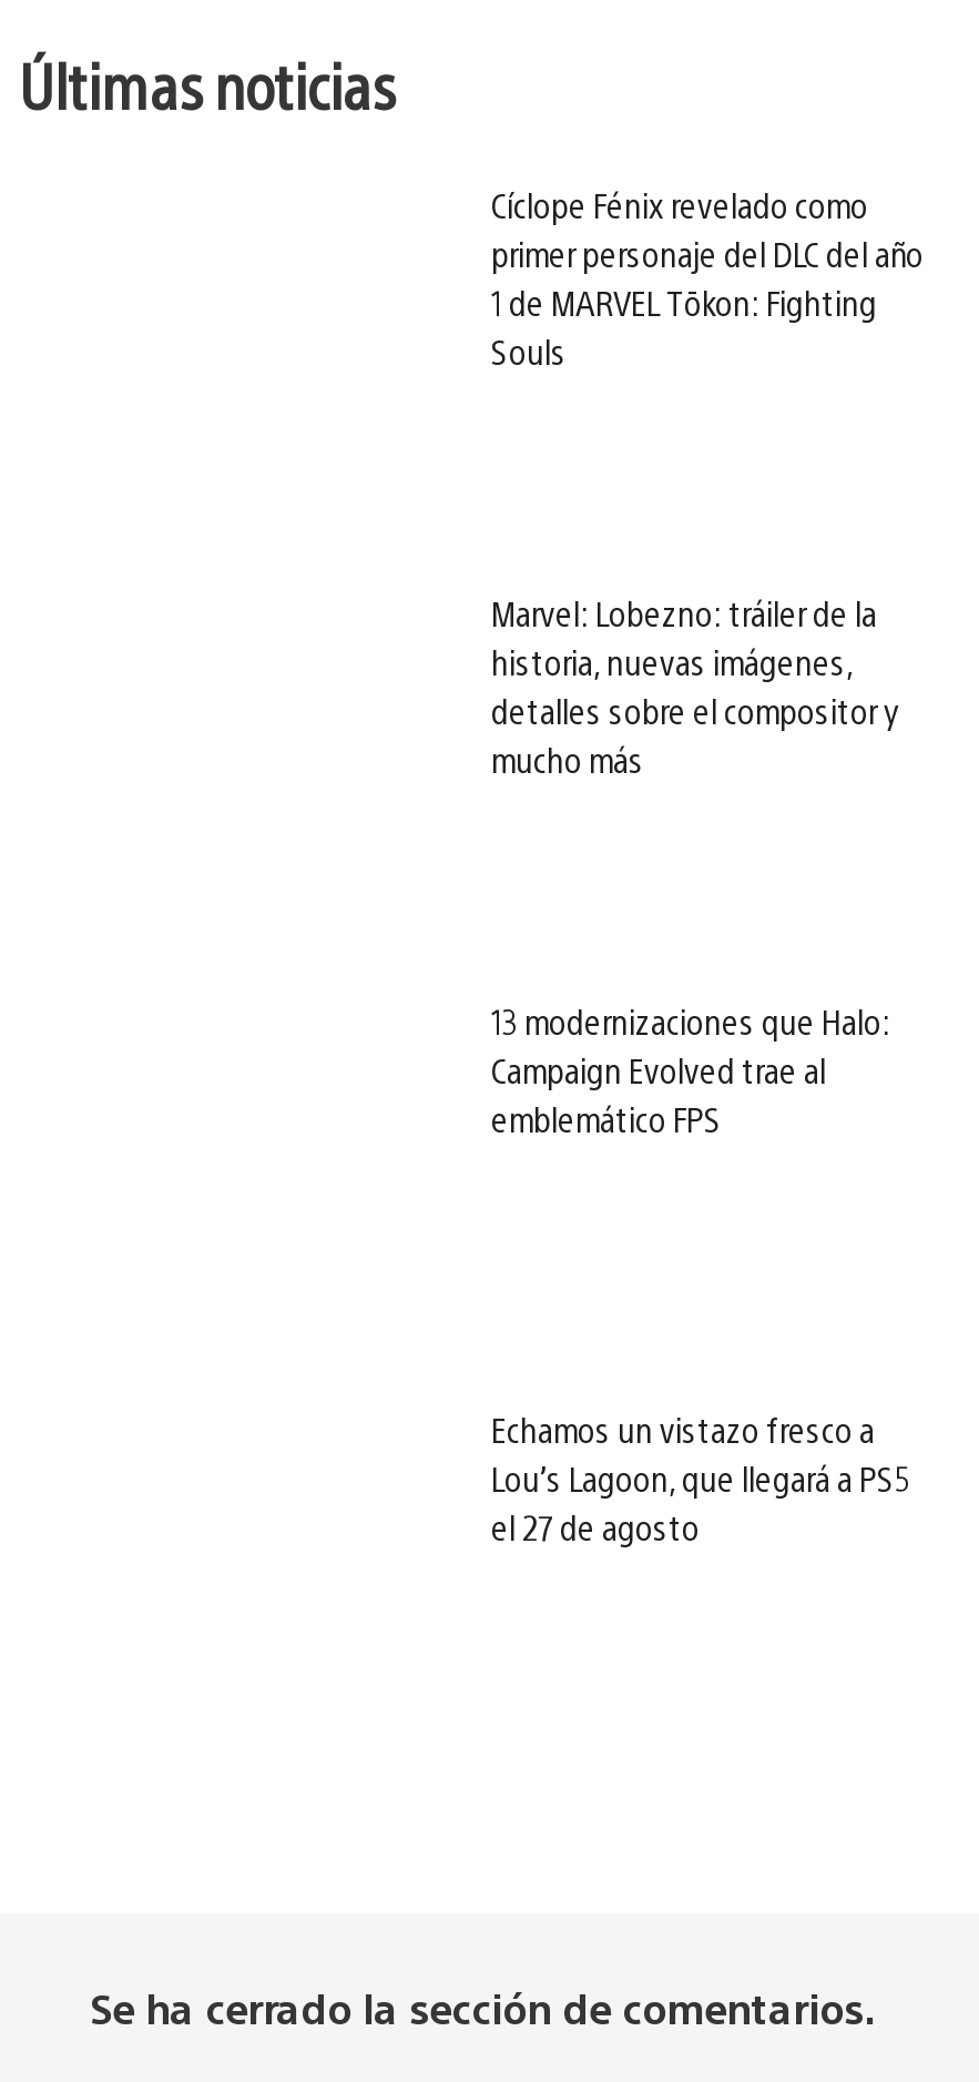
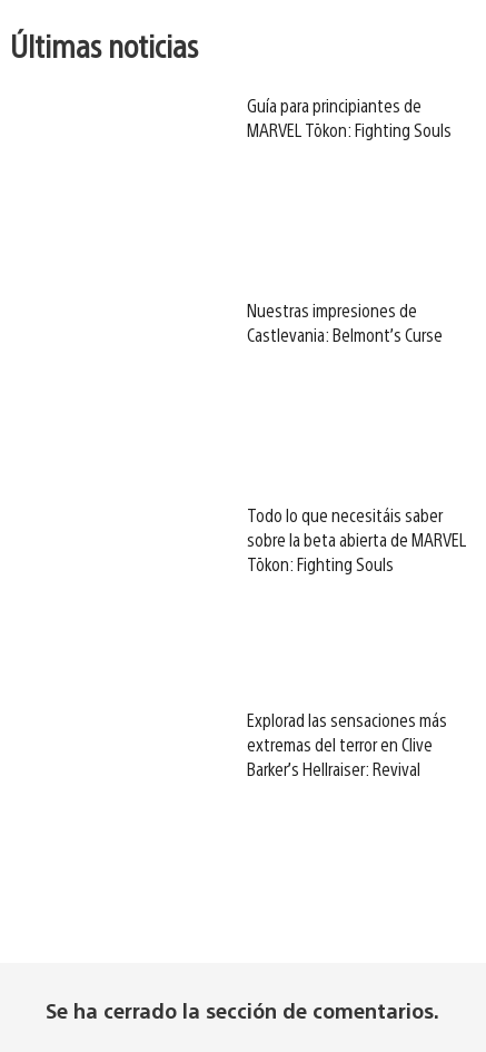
[491,180,924,373] Cíclope Fénix revelado como | primer personaje del DLC del año | 1 de MARVEL Tōkon: Fighting | Souls -> [247,93,452,141] Guía para principiantes de | MARVEL Tōkon: Fighting Souls
[491,588,899,781] Marvel: Lobezno: tráiler de la | historia, nuevas imágenes, | detalles sobre el compositor y | mucho más -> [247,298,443,346] Nuestras impresiones de | Castlevania: Belmont’s Curse
[491,996,890,1140] 13 modernizaciones que Halo: | Campaign Evolved trae al | emblemático FPS -> [247,503,466,575] Todo lo que necesitáis saber | sobre la beta abierta de MARVEL | Tōkon: Fighting Souls
[491,1404,910,1549] Echamos un vistazo fresco a | Lou’s Lagoon, que llegará a PS5 | el 27 de agosto -> [247,708,447,780] Explorad las sensaciones más | extremas del terror en Clive | Barker’s Hellraiser: Revival

